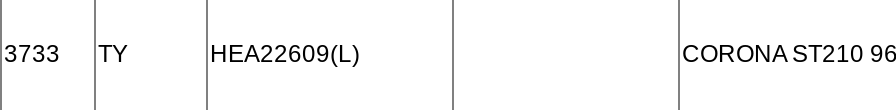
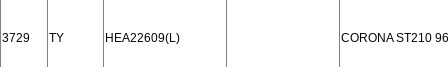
[4,40,128,68] 3733 TY -> [2,31,64,45] 3729 TY

